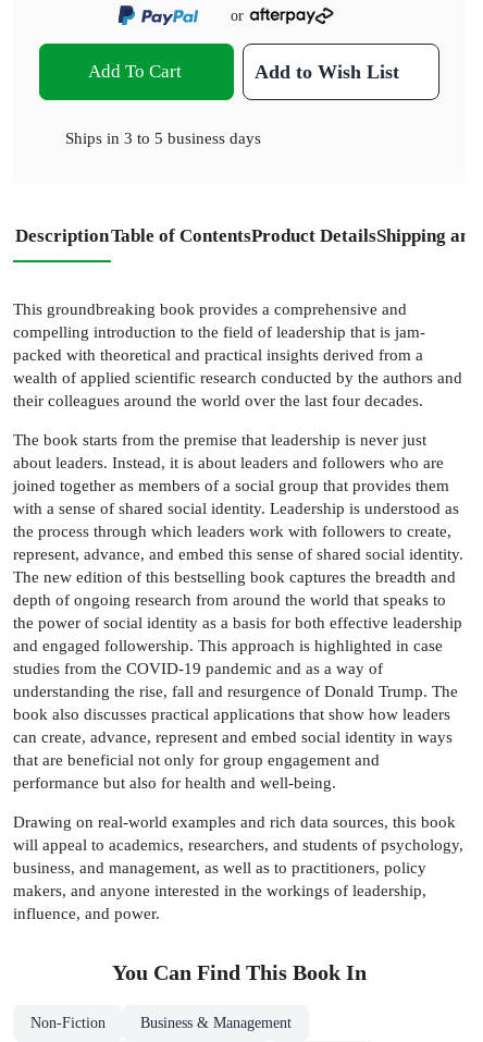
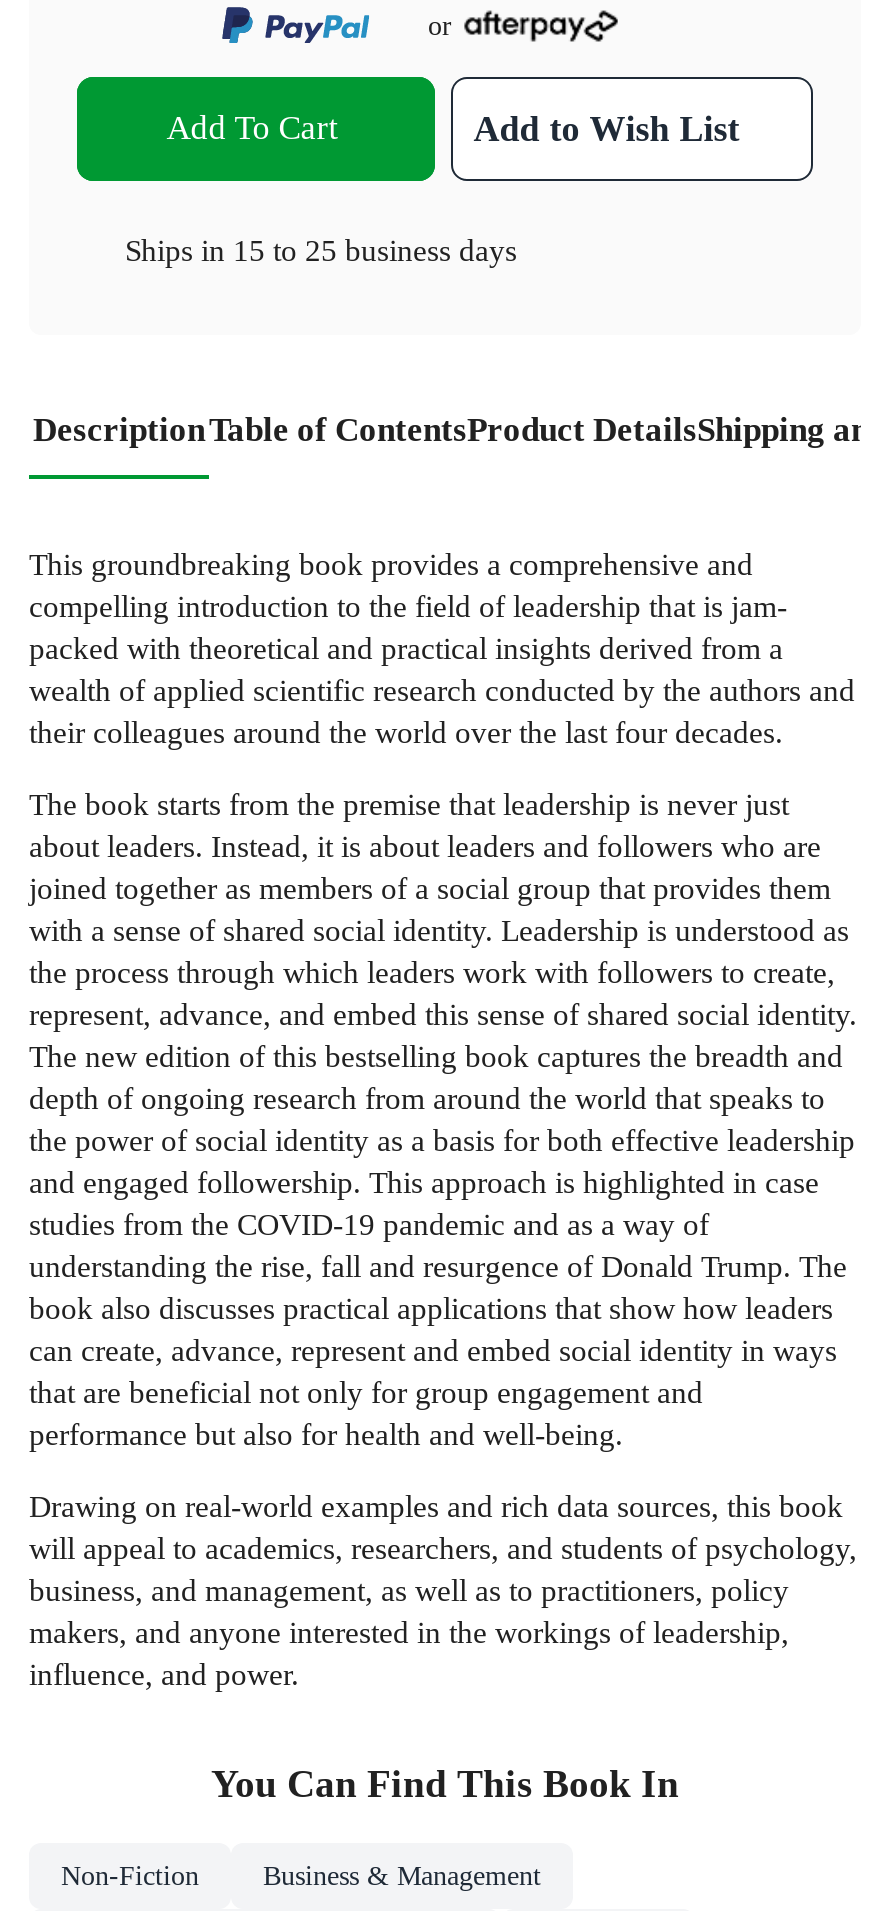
[65,129,261,147] Ships in 3 to 5 business days -> [125,233,517,267] Ships in 15 to 25 business days

